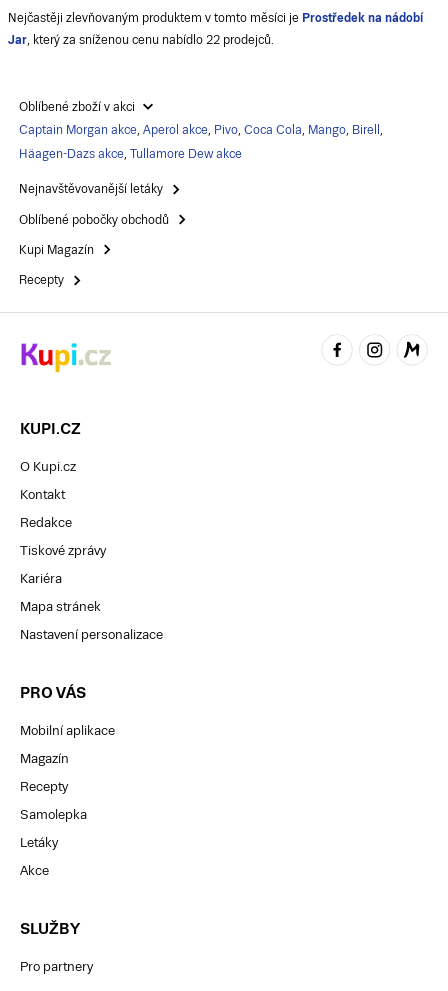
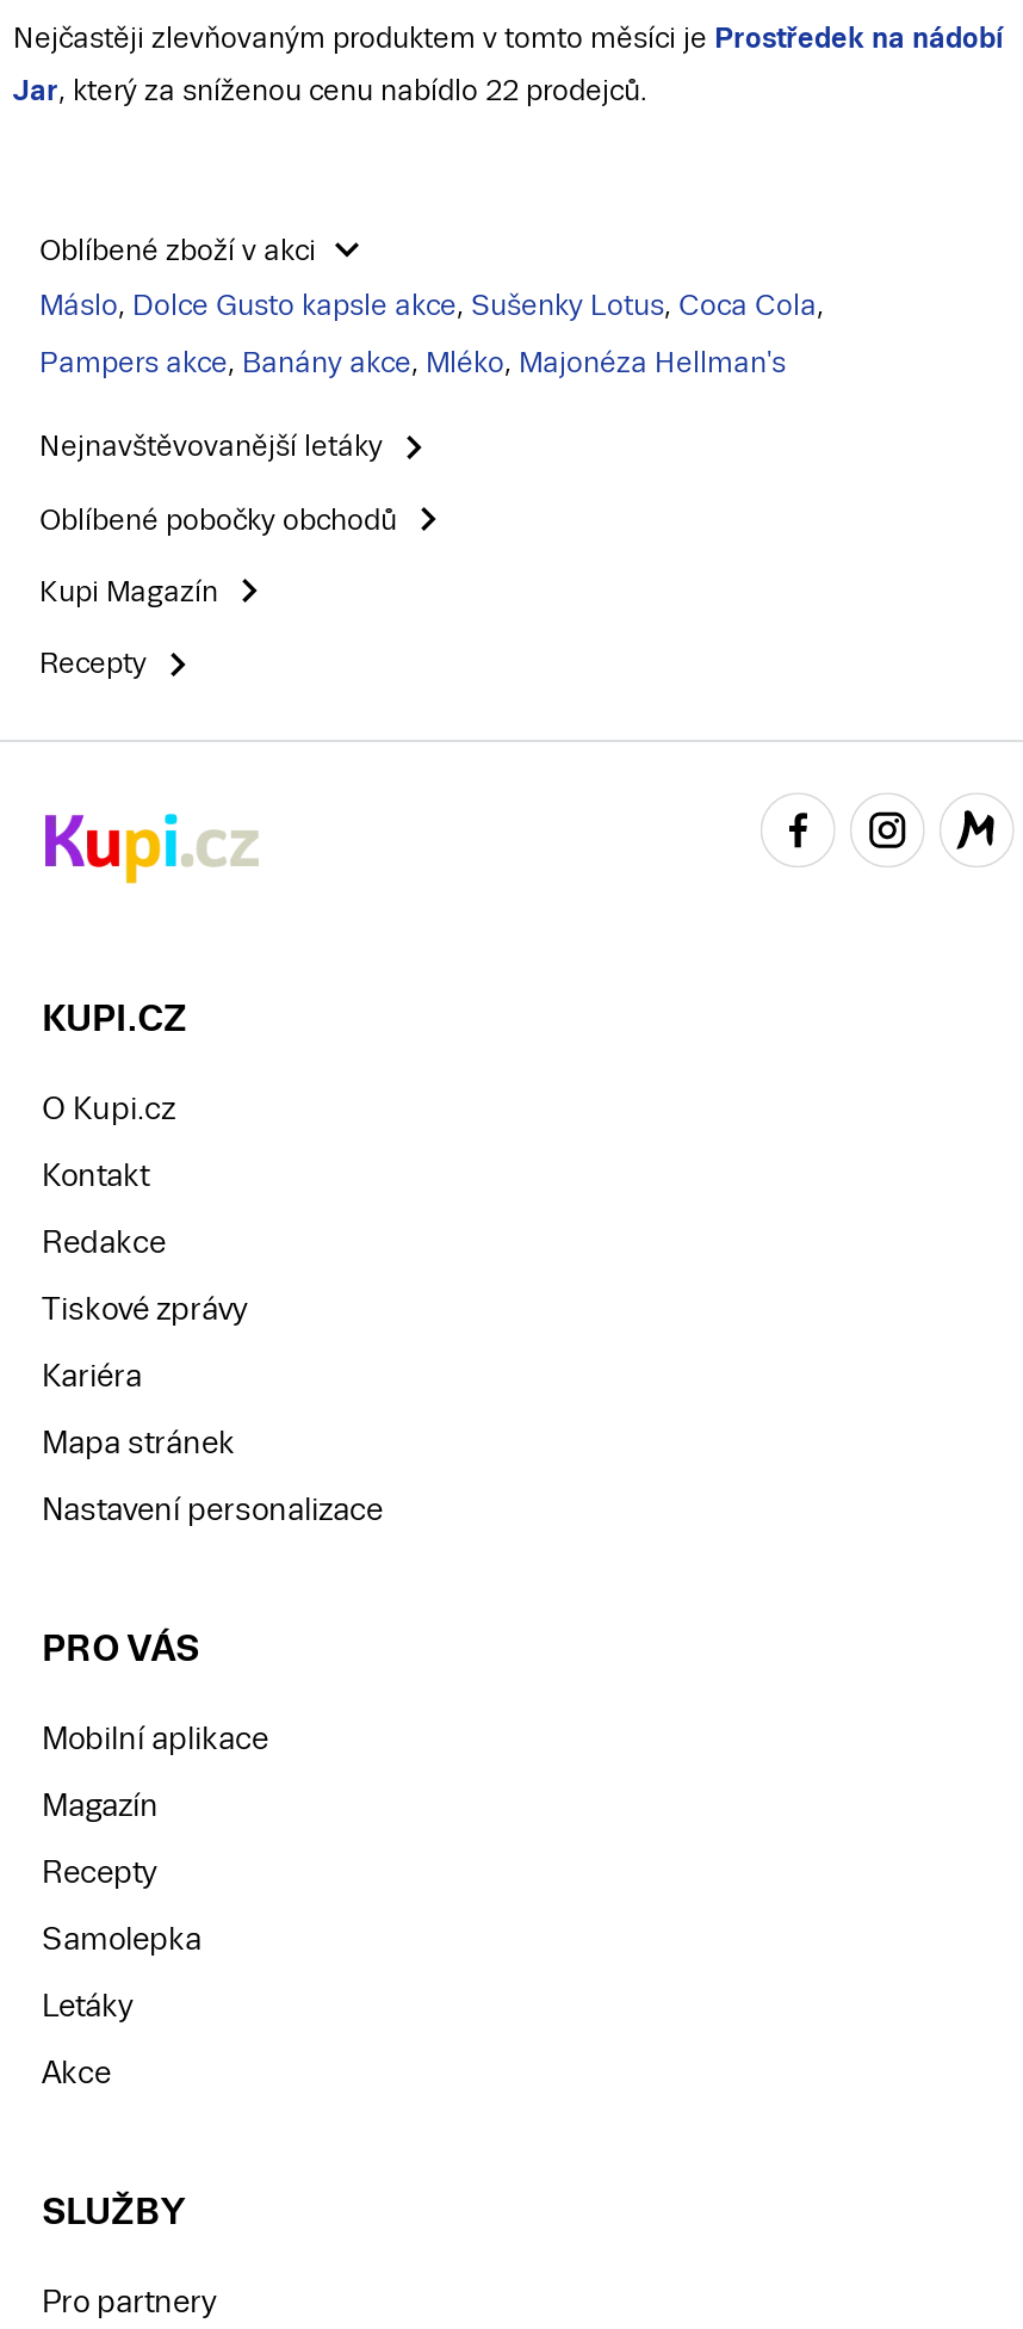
[19,123,383,137] Captain Morgan akce, Aperol akce, Pivo, Coca Cola, Mango, Birell, -> [39,289,824,323] Máslo, Dolce Gusto kapsle akce, Sušenky Lotus, Coca Cola,
[19,147,242,161] Häagen-Dazs akce, Tullamore Dew akce -> [39,347,786,380] Pampers akce, Banány akce, Mléko, Majonéza Hellman's

